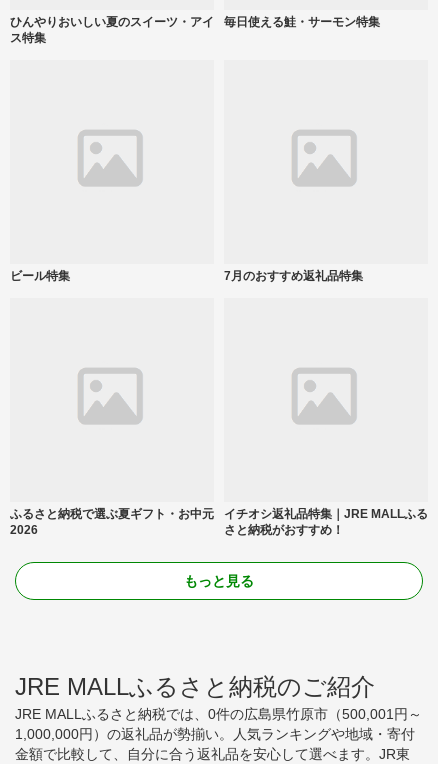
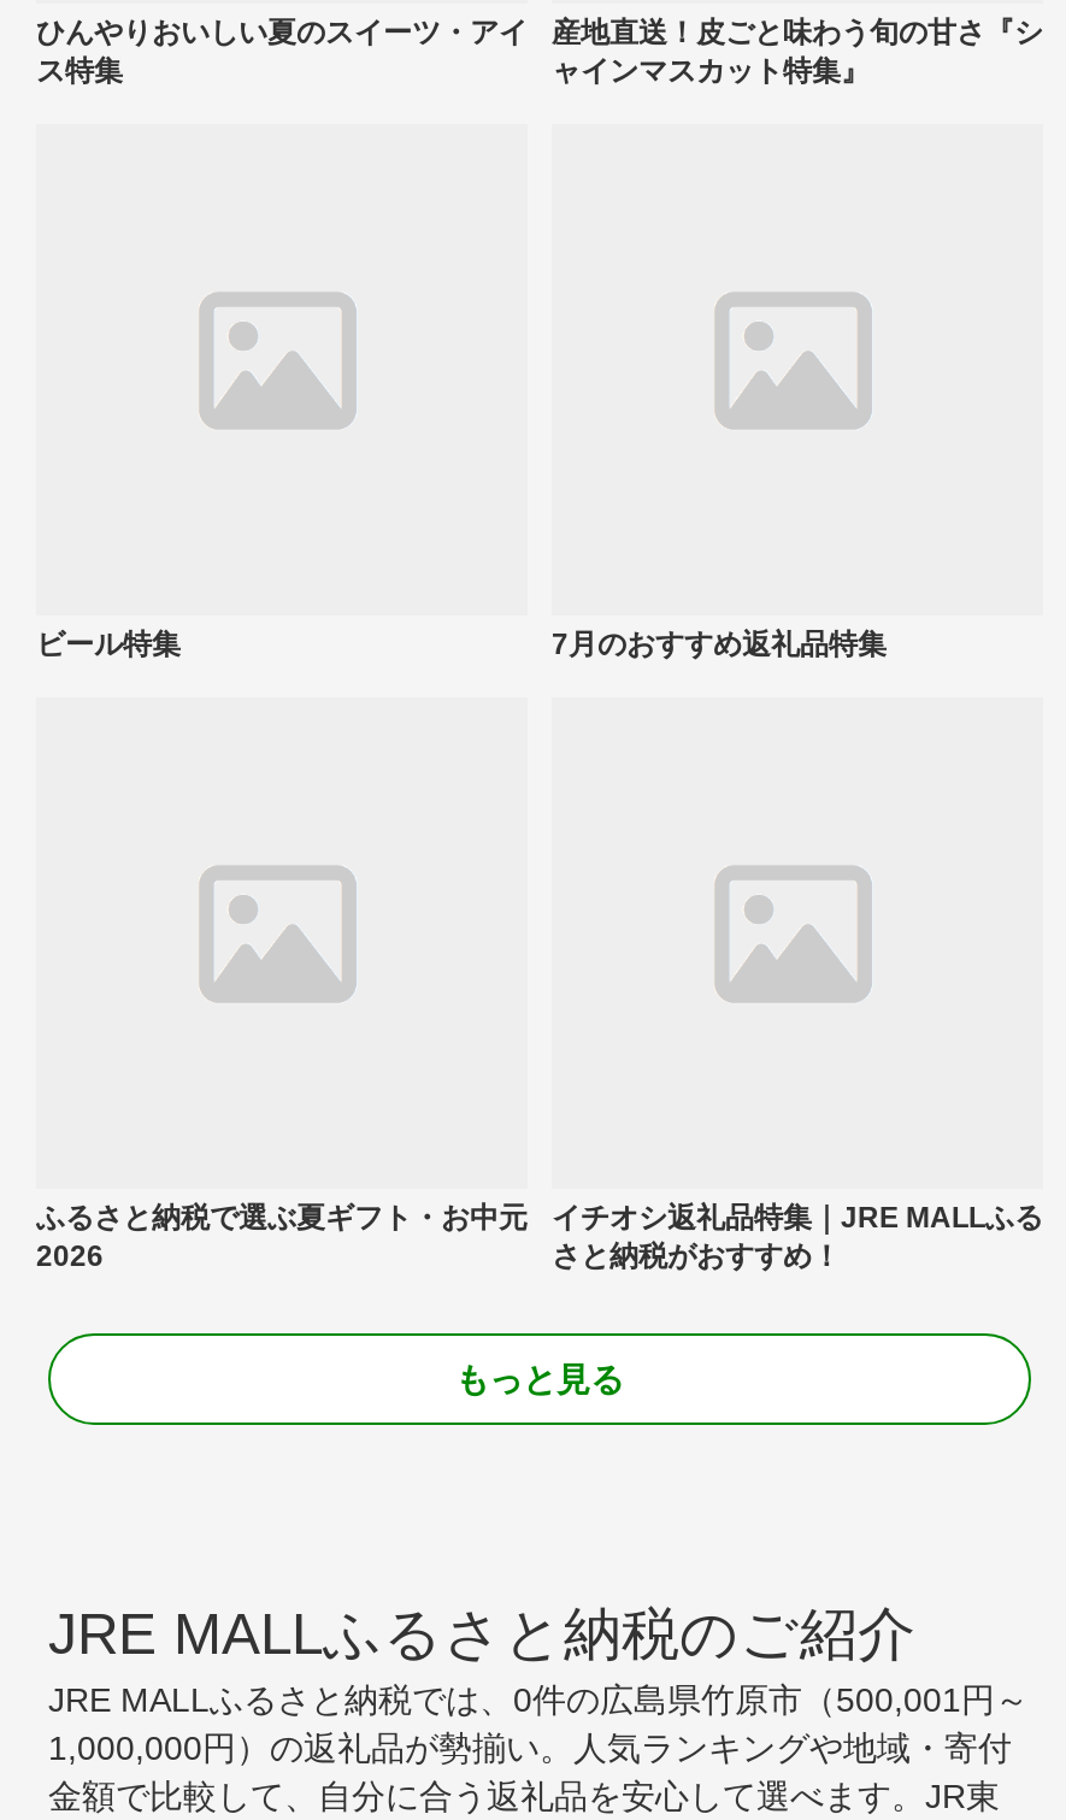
[224,15,380,29] 毎日使える鮭・サーモン特集 -> [552,15,1043,87] 産地直送！皮ごと味わう旬の甘さ『シ | ャインマスカット特集』

